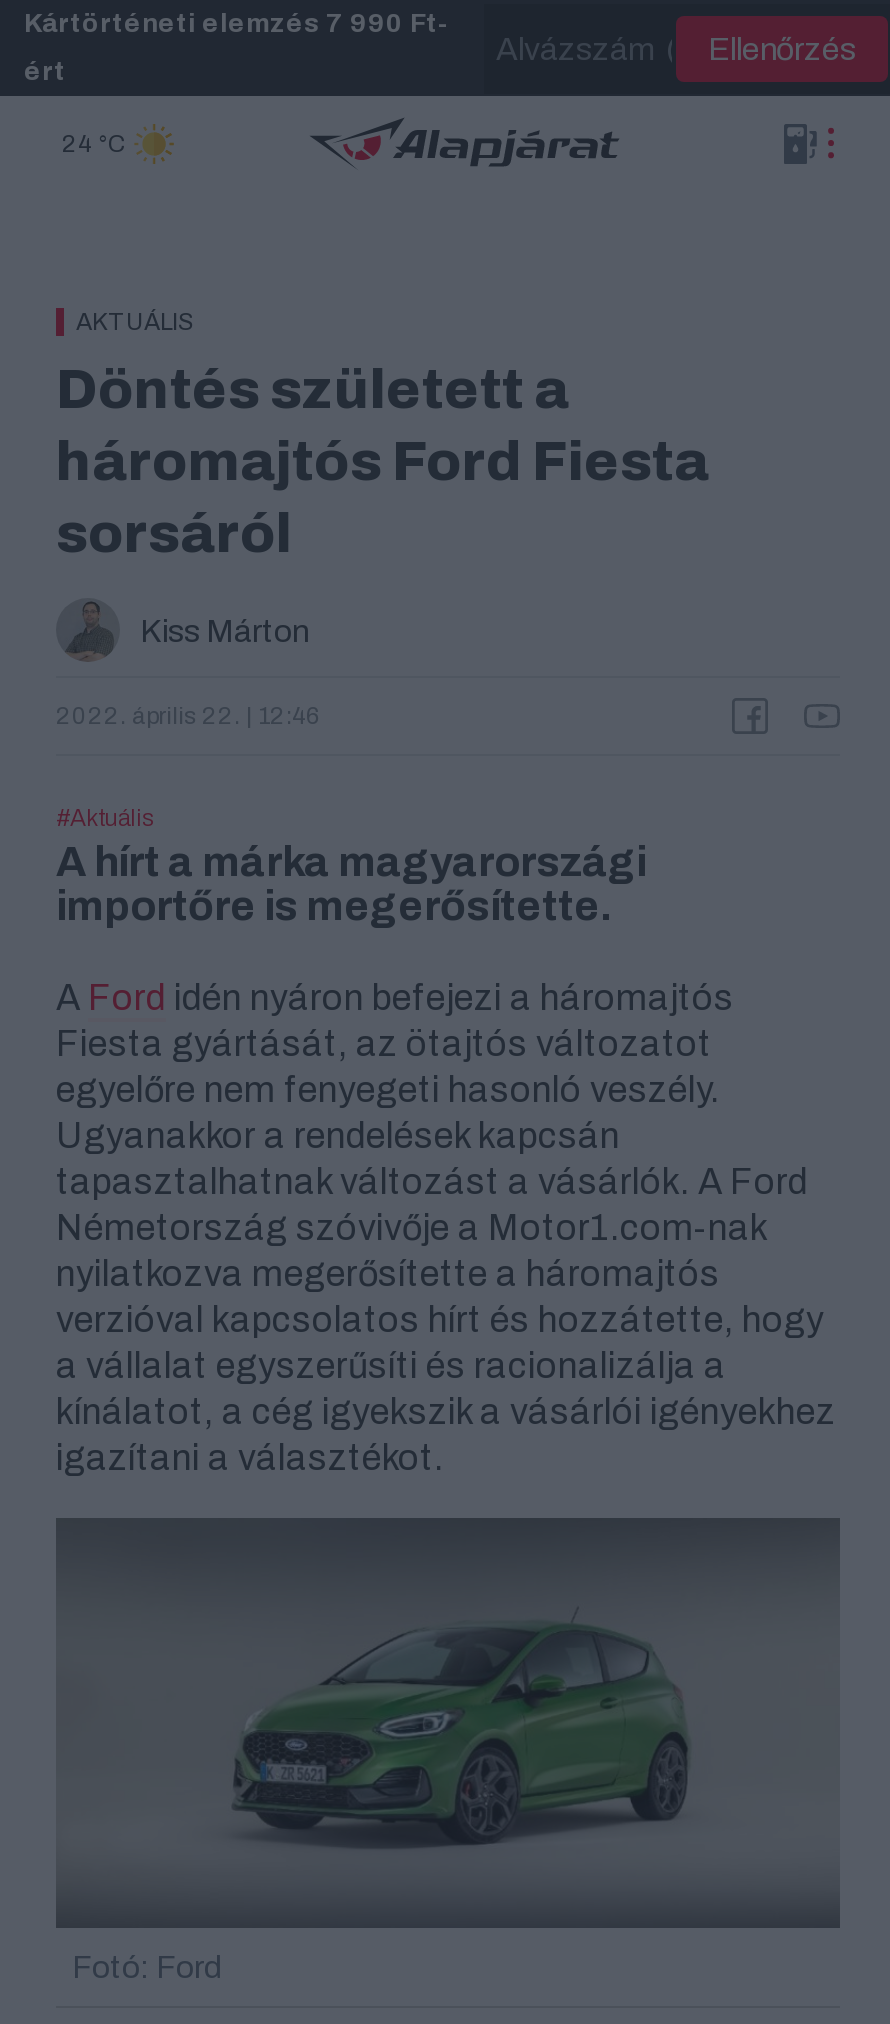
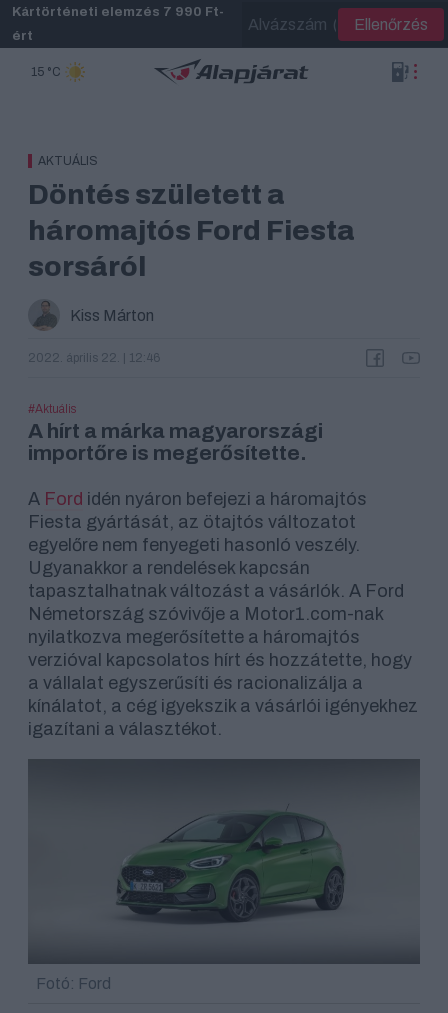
[62,130,126,158] 24 °C -> [31,65,61,79] 15 °C

